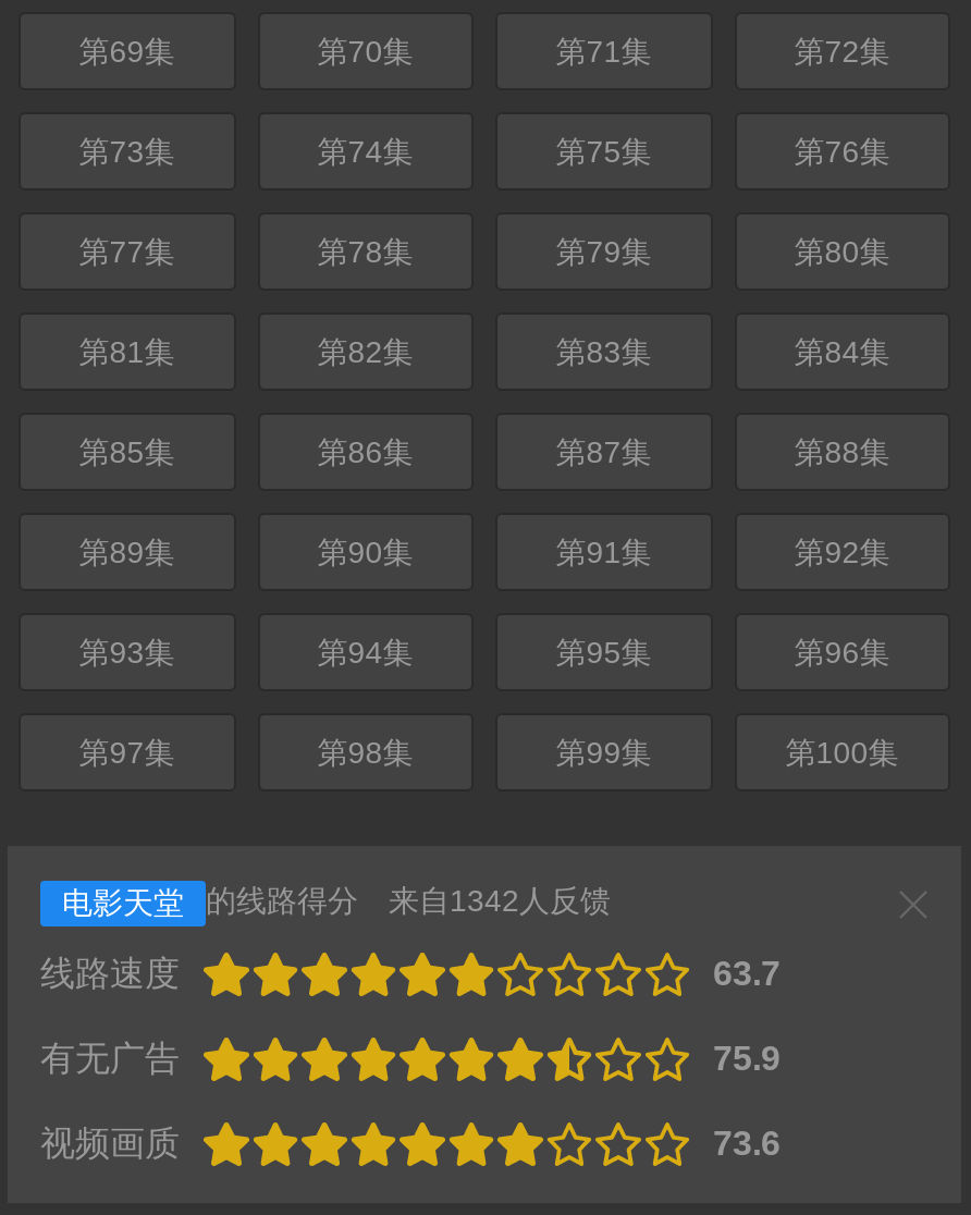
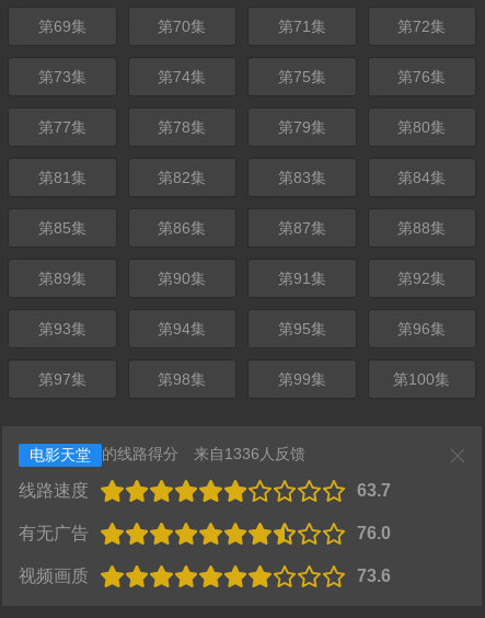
[62,884,611,920] 电影天堂 的线路得分 来自1342人反馈 -> [30,445,305,464] 电影天堂 的线路得分 来自1336人反馈
[713,1040,781,1077] 75.9 -> [357,524,391,543] 76.0

